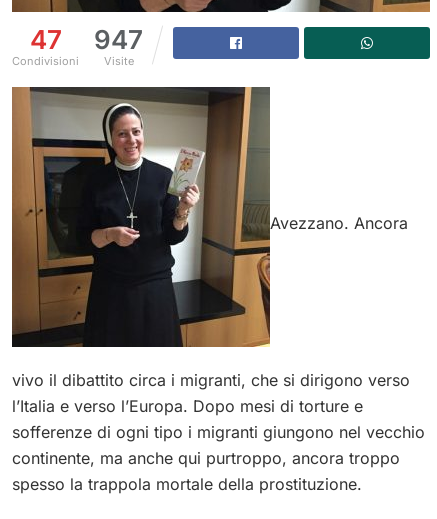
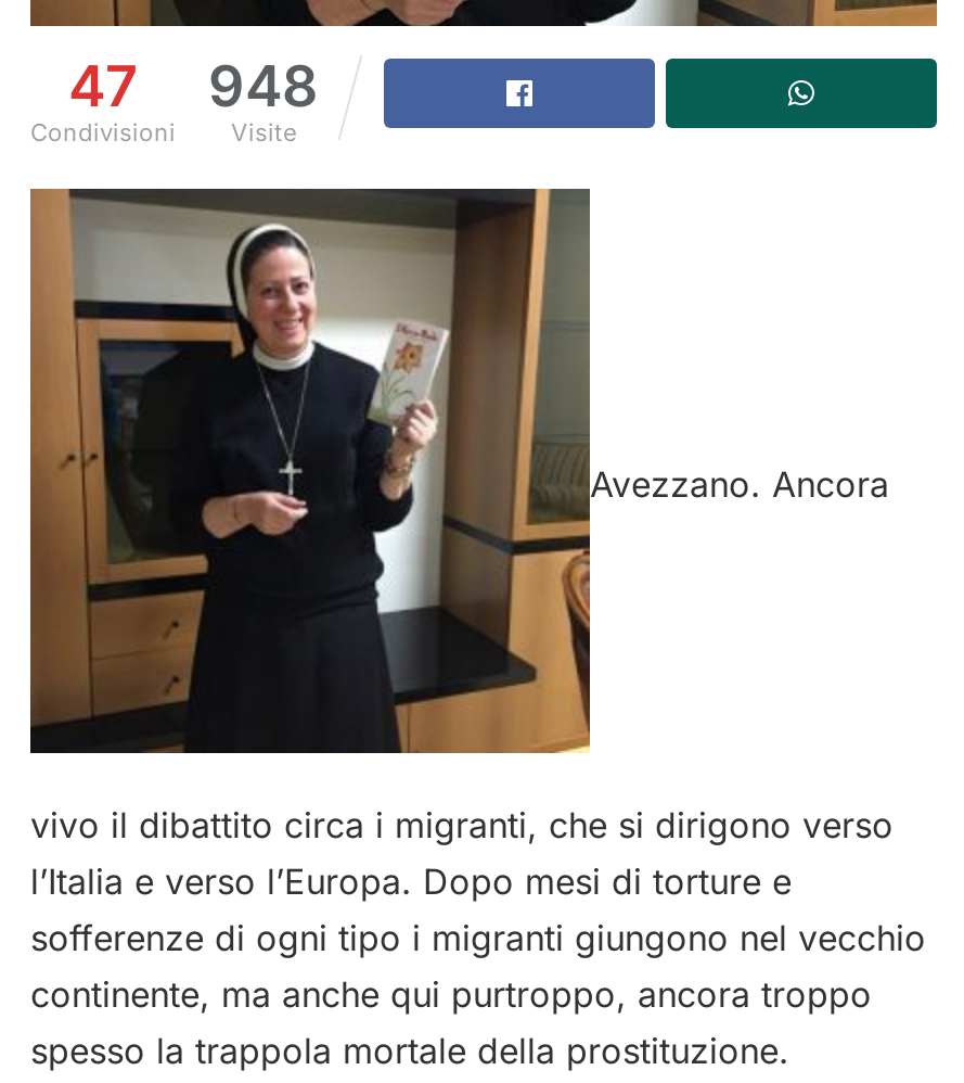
[29,24,143,55] 47 947 -> [68,53,319,120] 47 948

